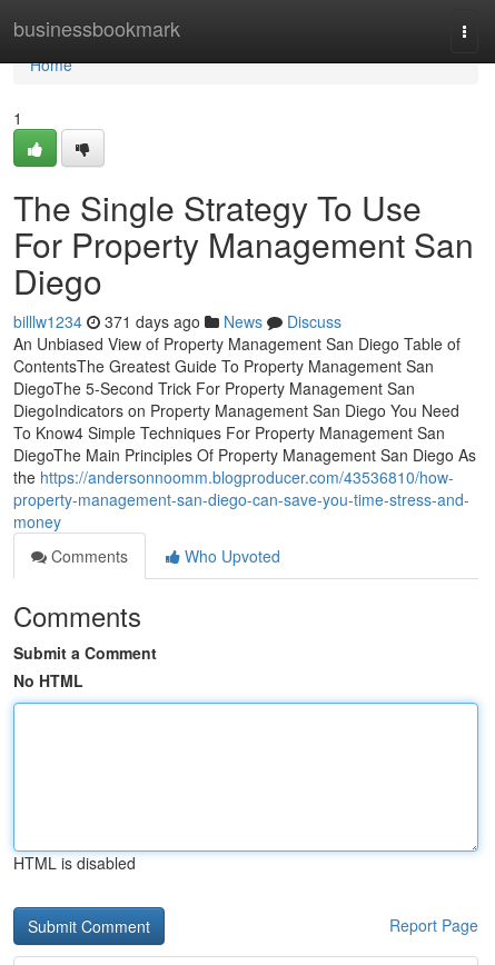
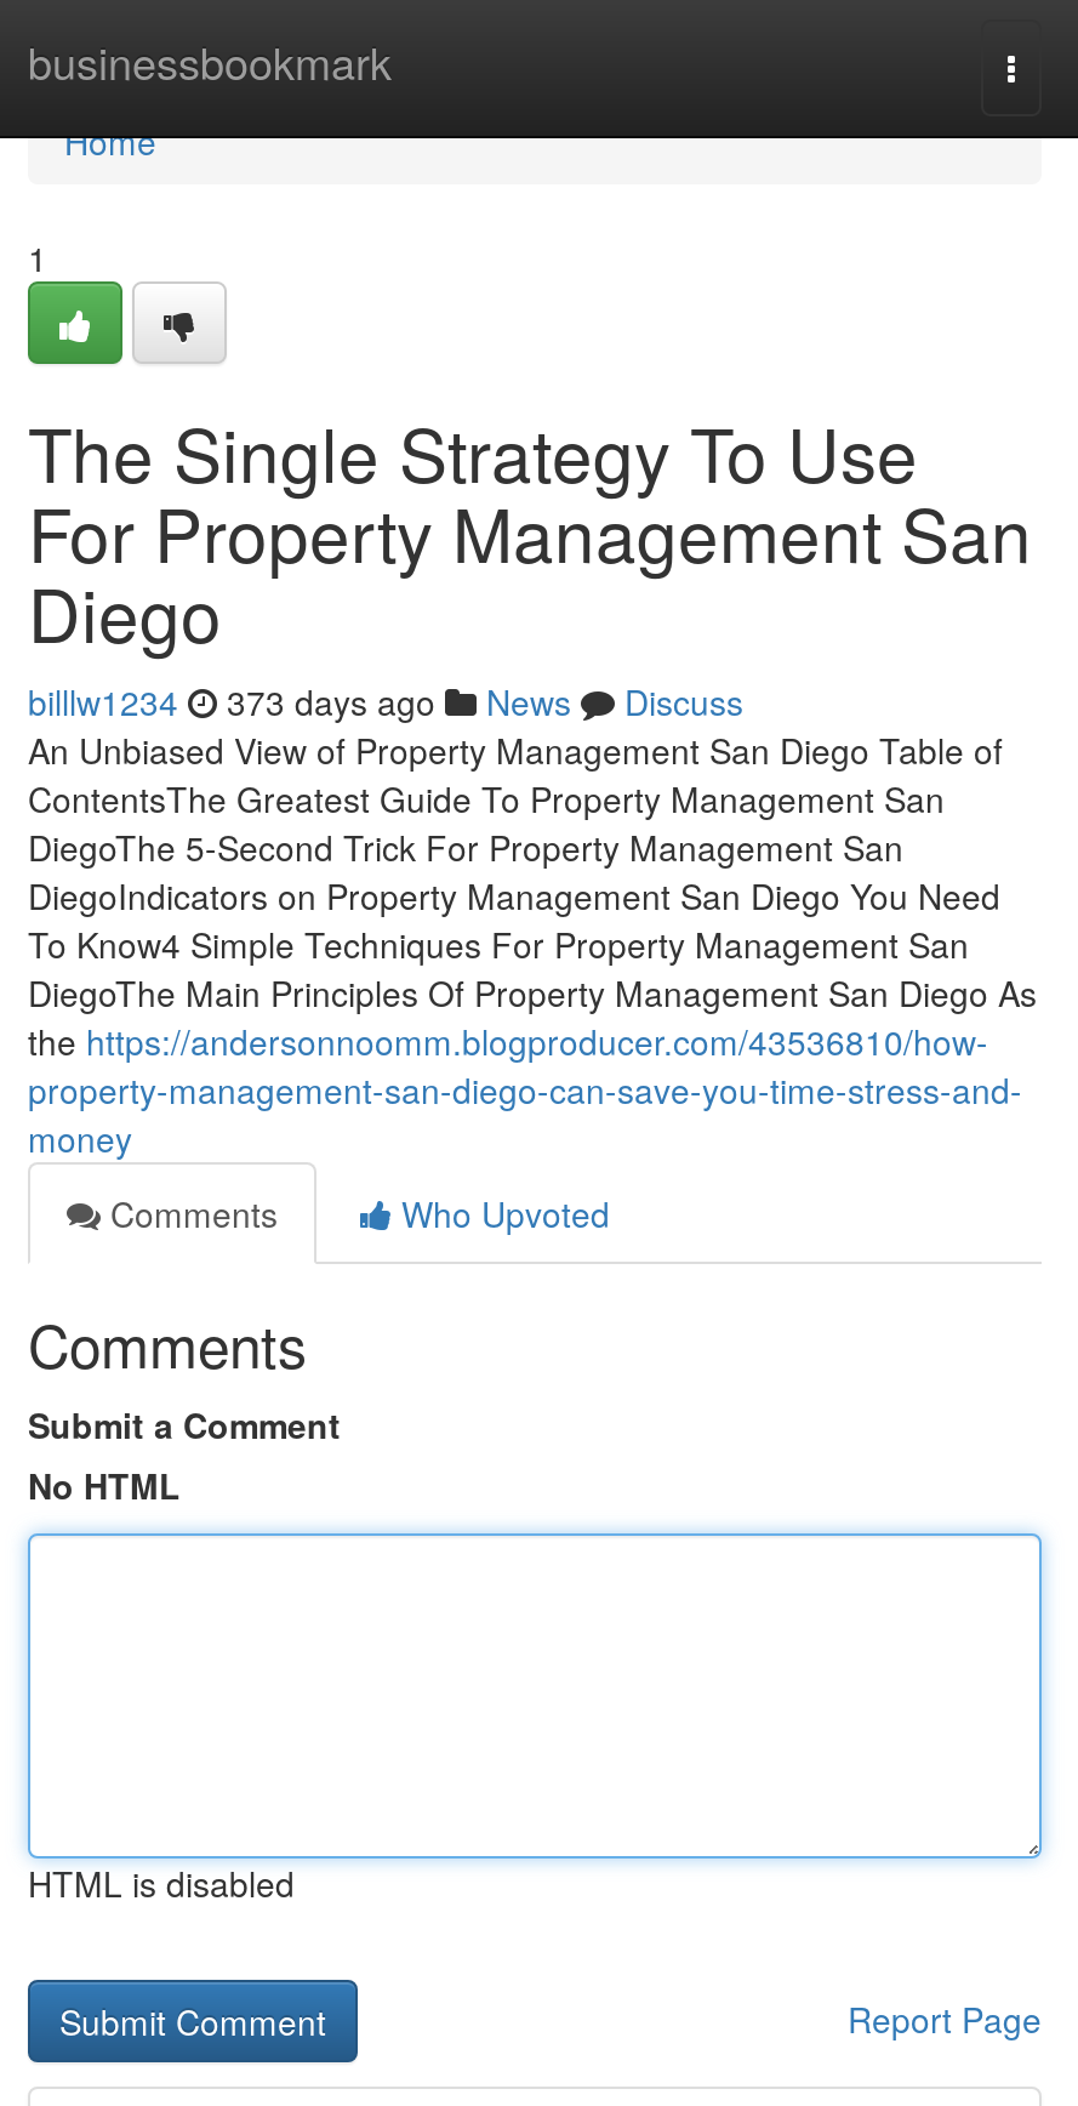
[13,310,341,332] billlw1234 371 days ago News Discuss -> [28,677,743,725] billlw1234 373 days ago News Discuss

